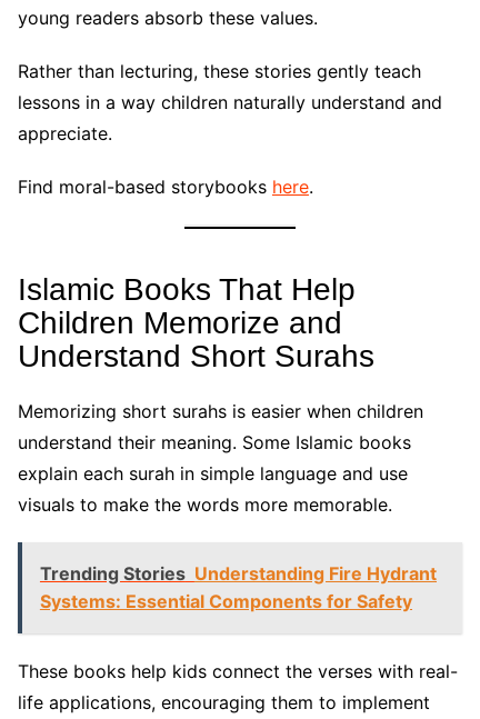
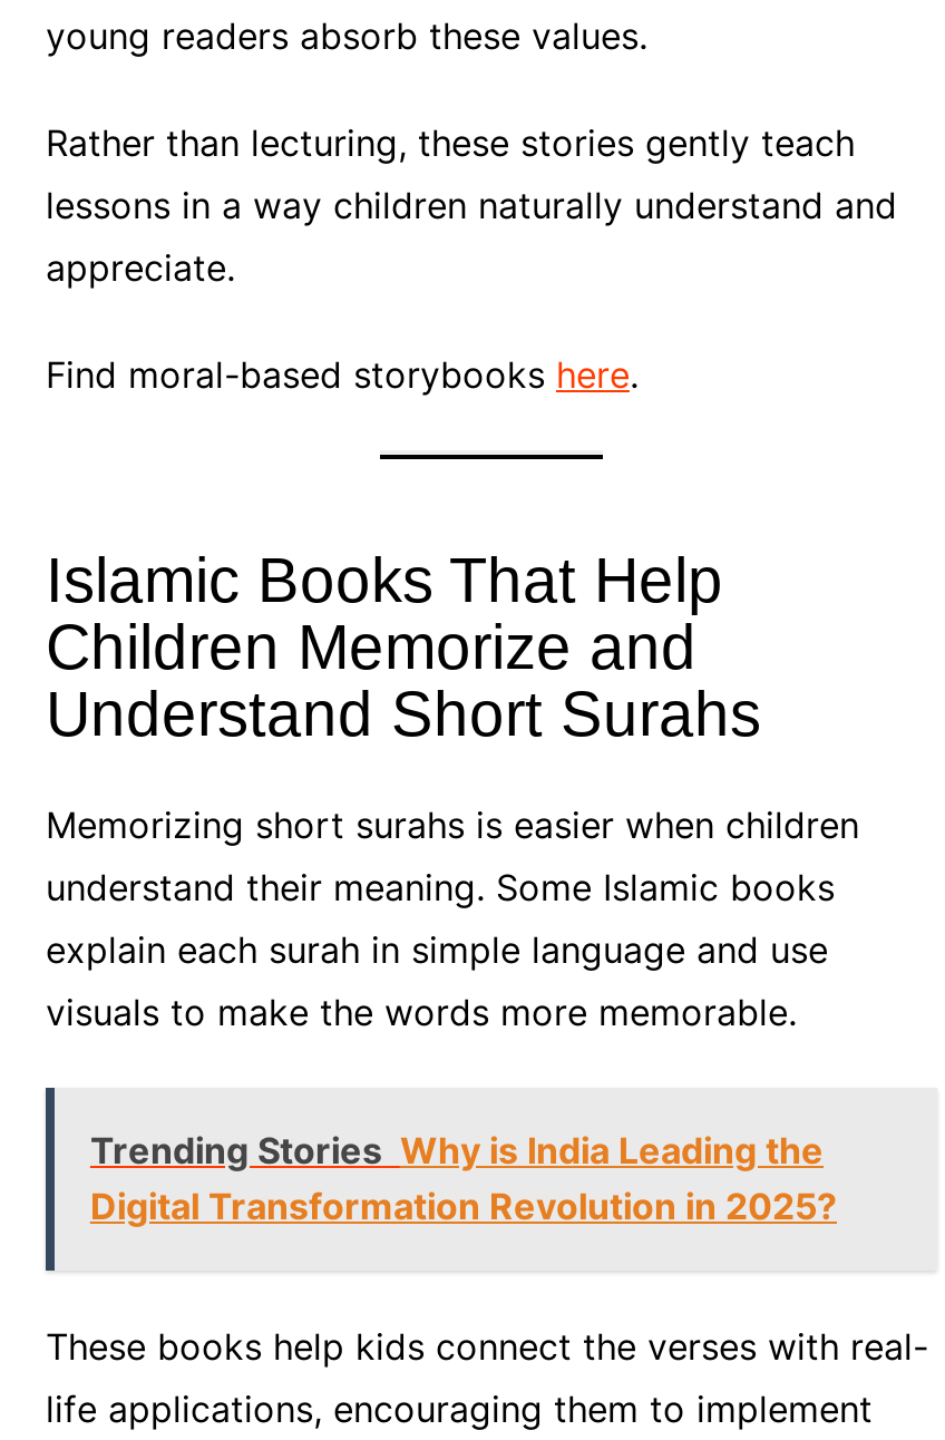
[40,562,437,612] Trending Stories Understanding Fire Hydrant | Systems: Essential Components for Safety -> [90,1127,837,1228] Trending Stories Why is India Leading the | Digital Transformation Revolution in 2025?

